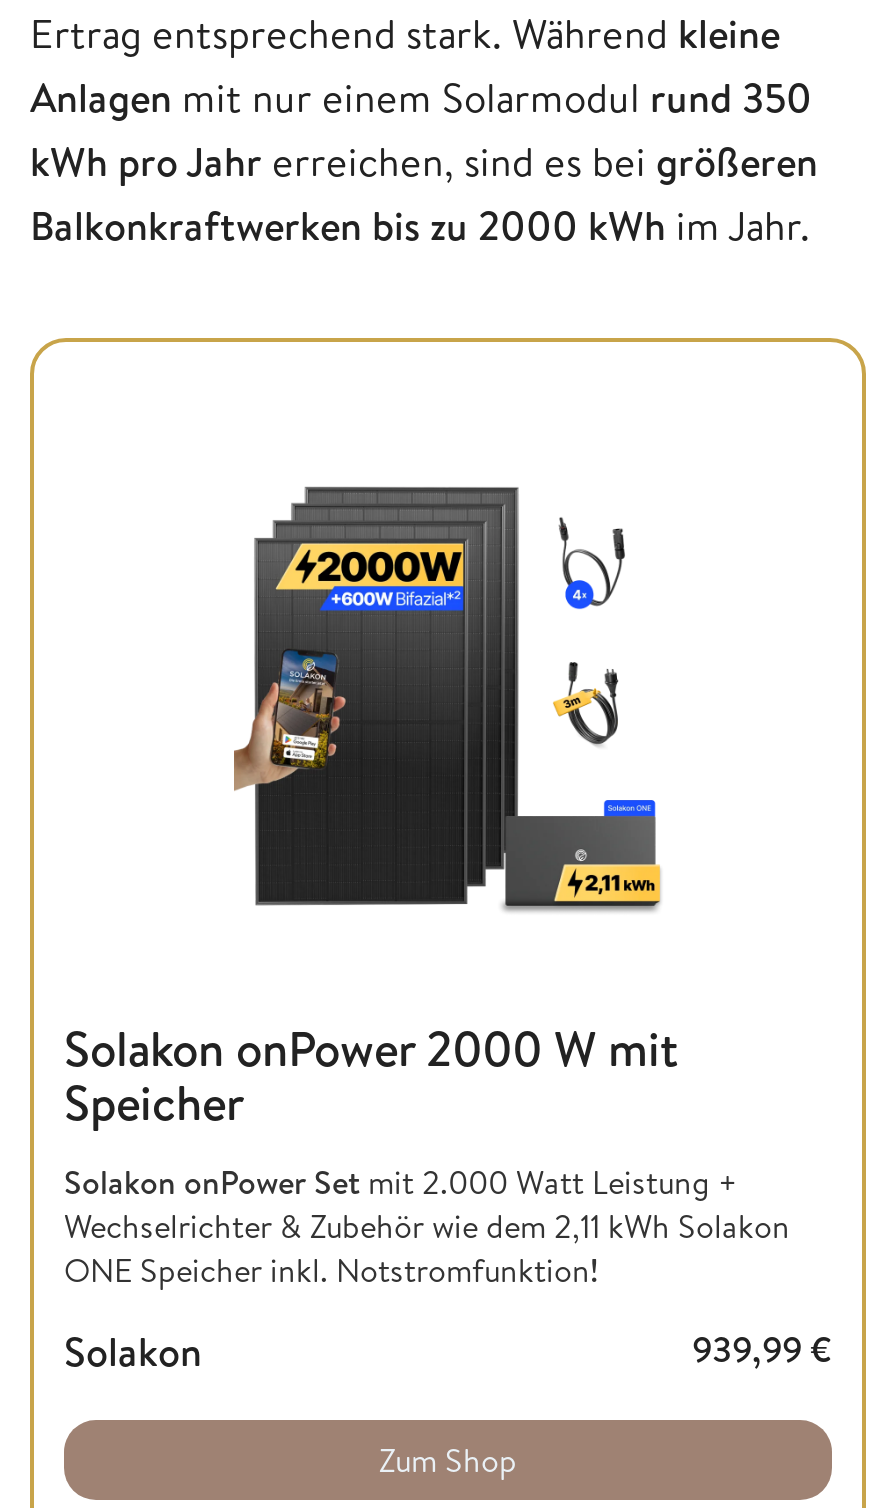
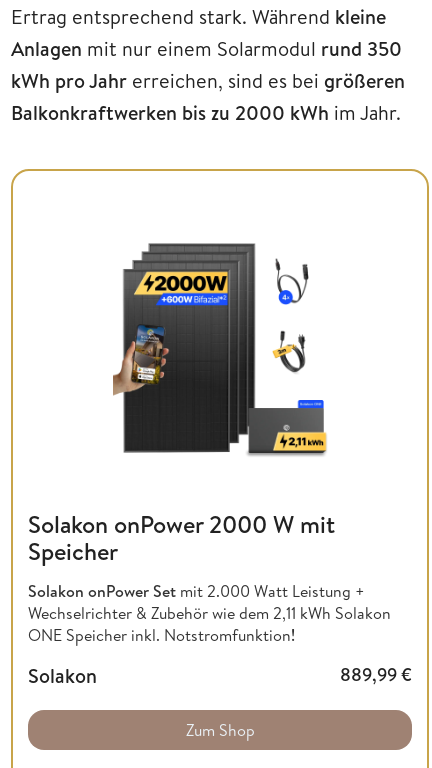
[692,1324,832,1374] 939,99 € -> [340,662,412,687] 889,99 €

